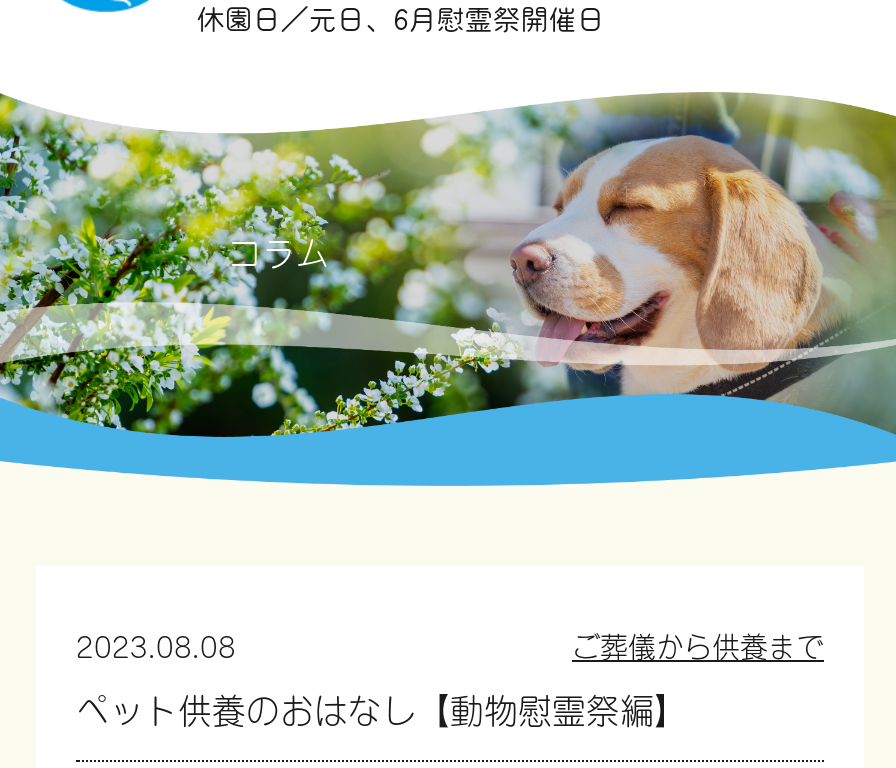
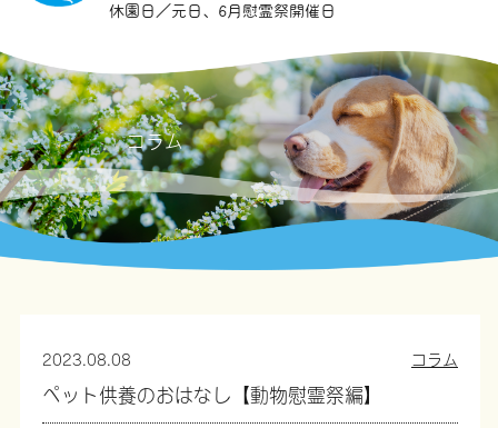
[572,626,824,664] ご葬儀から供養まで -> [411,348,458,369] コラム

